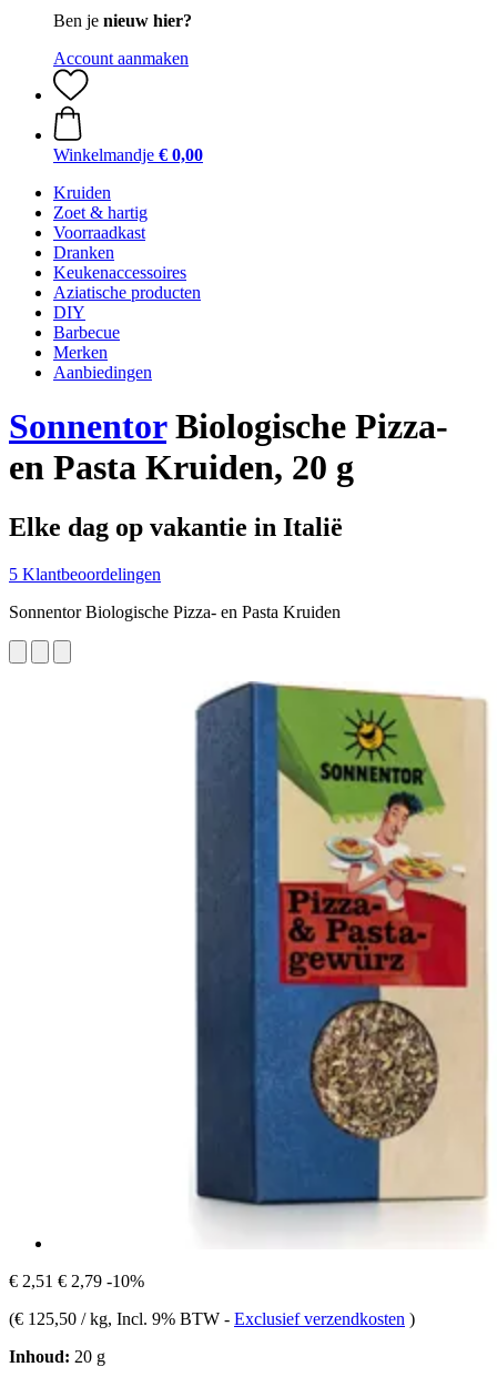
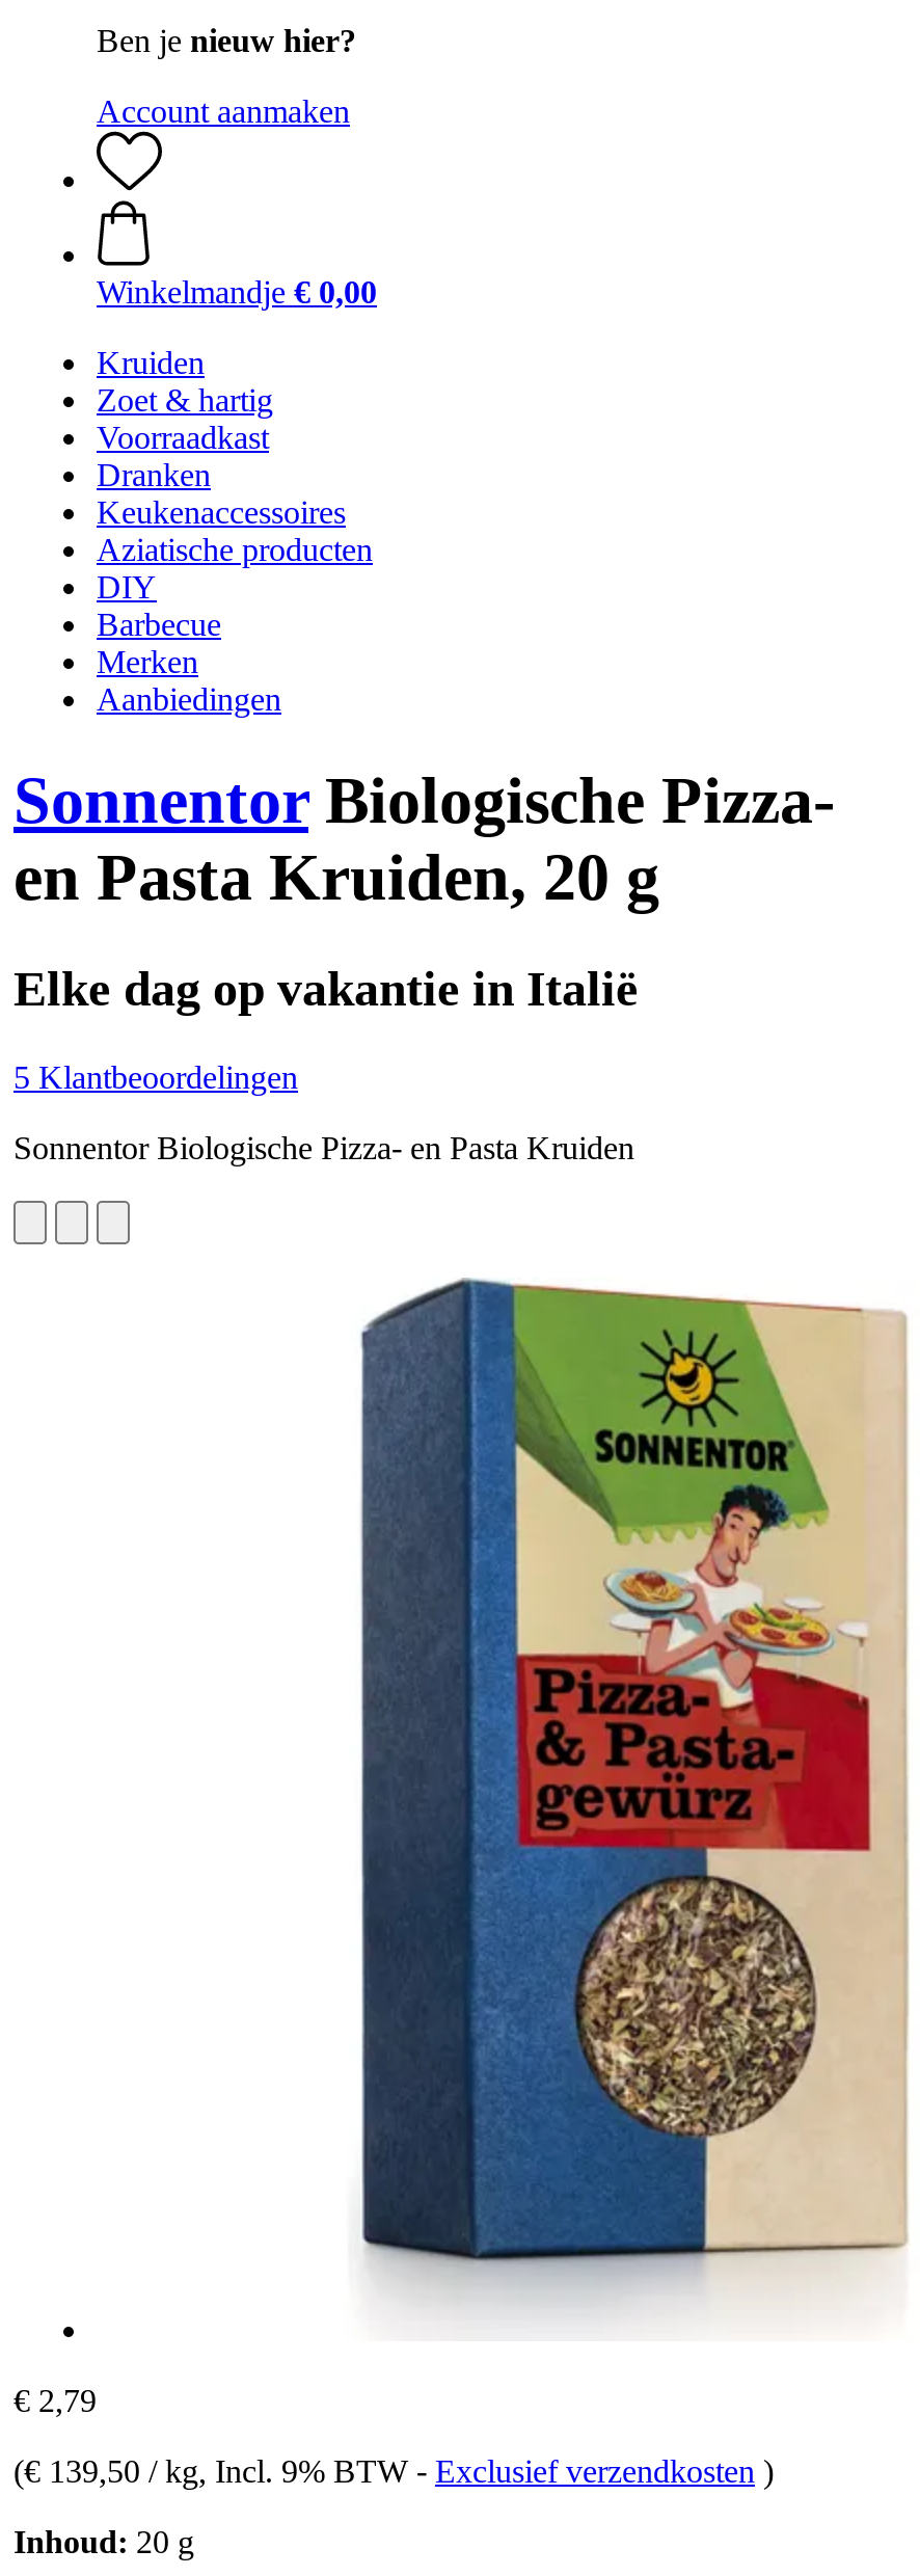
[9,1271,144,1290] € 2,51 € 2,79 -10% -> [13,2382,97,2418] € 2,79
[9,1309,415,1328] (€ 125,50 / kg, Incl. 9% BTW - Exclusief verzendkosten ) -> [13,2453,774,2488] (€ 139,50 / kg, Incl. 9% BTW - Exclusief verzendkosten )

